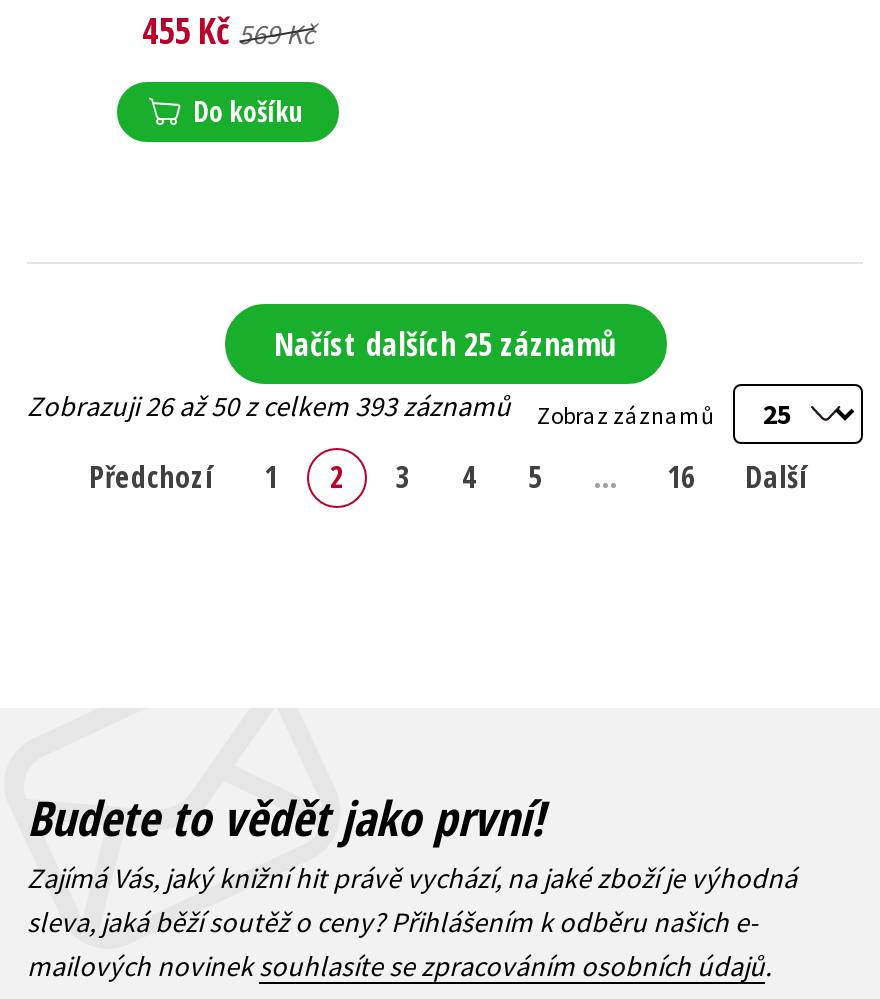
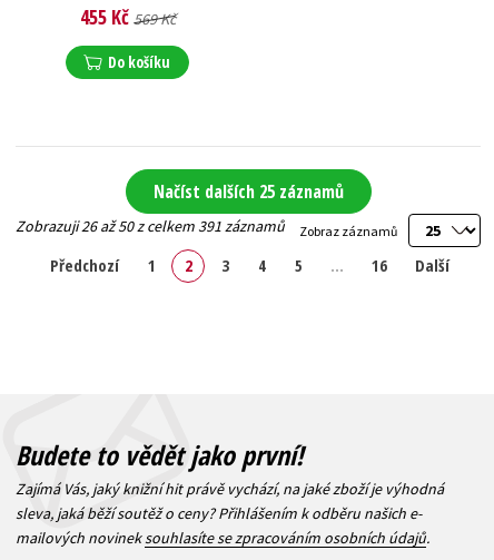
[27,388,511,424] Zobrazuji 26 až 50 z celkem 393 záznamů -> [16,216,285,236] Zobrazuji 26 až 50 z celkem 391 záznamů

